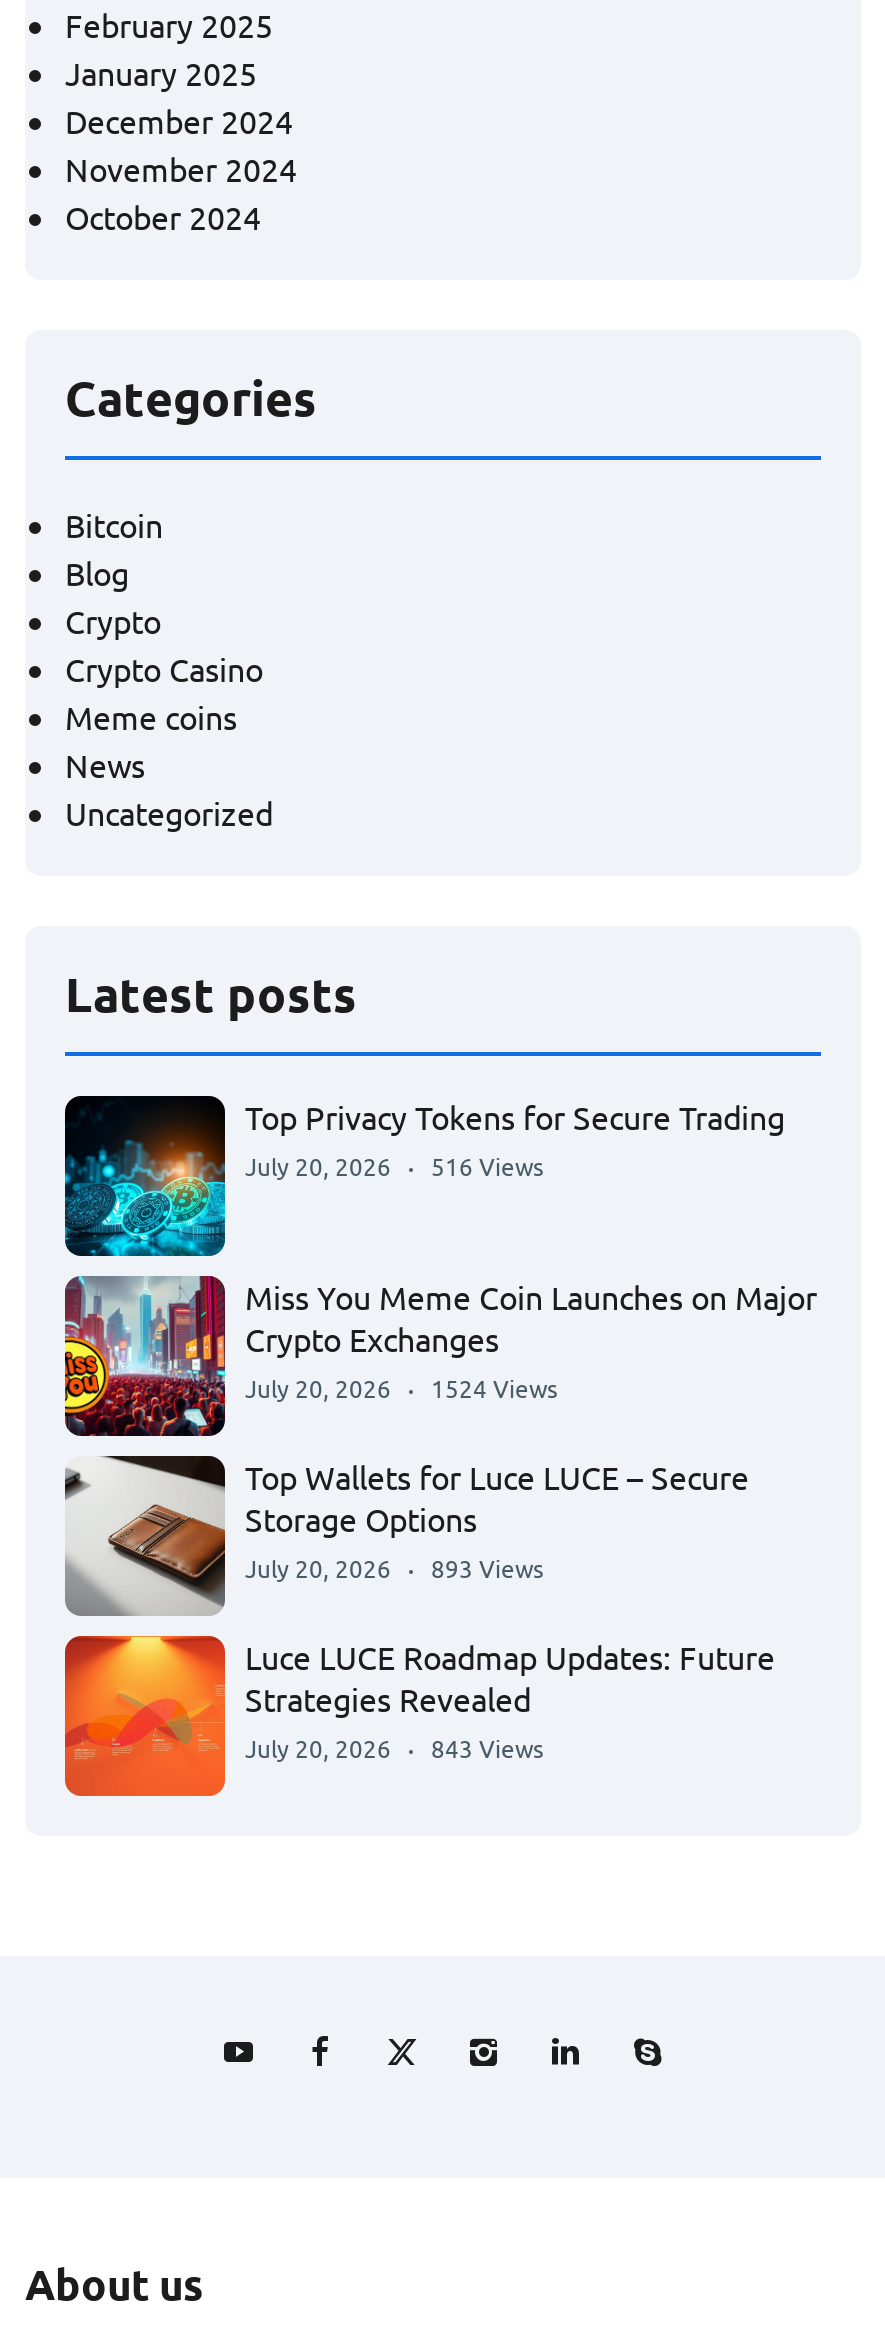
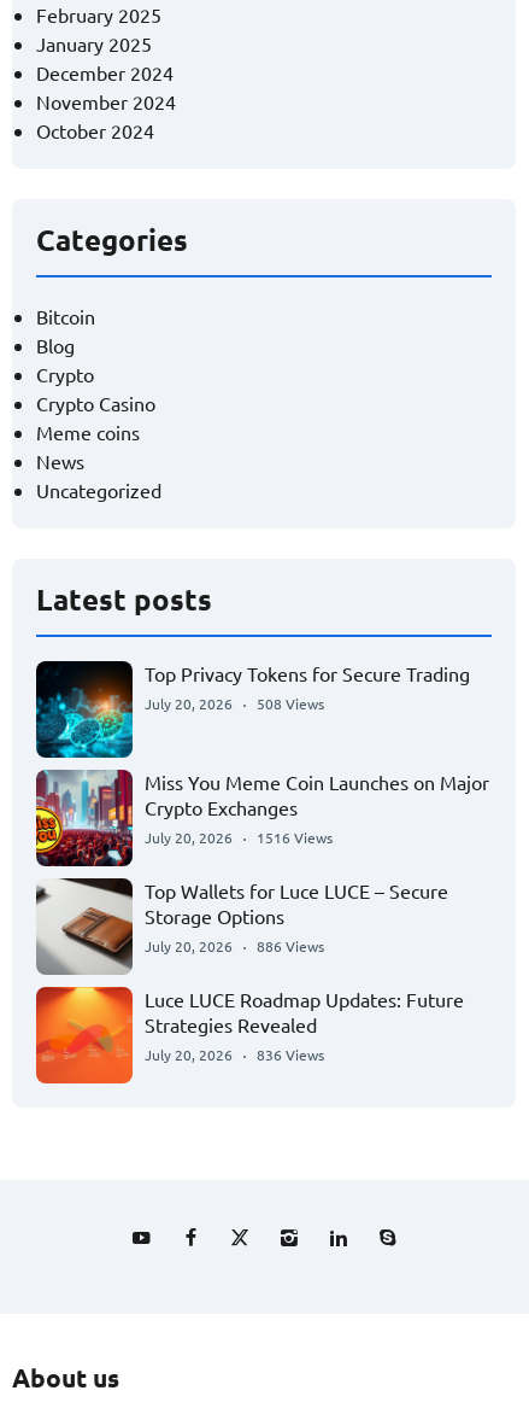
[245,1150,543,1182] July 20, 2026 516 Views -> [145,694,324,713] July 20, 2026 508 Views
[245,1372,557,1404] July 20, 2026 1524 Views -> [145,828,333,847] July 20, 2026 1516 Views
[245,1552,543,1584] July 20, 2026 893 Views -> [145,936,324,956] July 20, 2026 886 Views
[245,1732,543,1764] July 20, 2026 843 Views -> [145,1045,324,1064] July 20, 2026 836 Views

